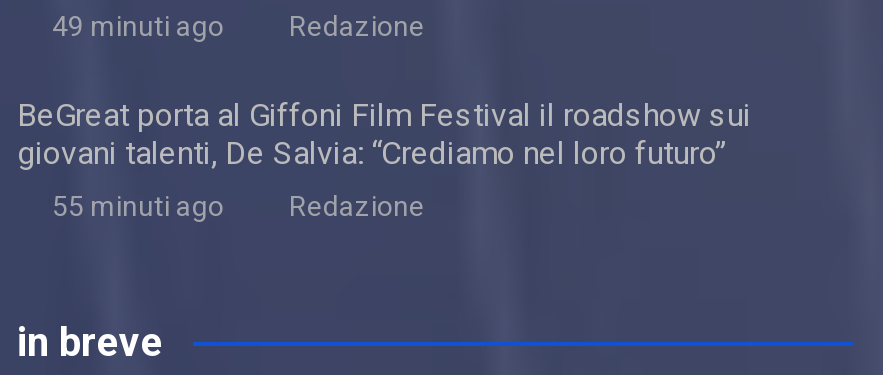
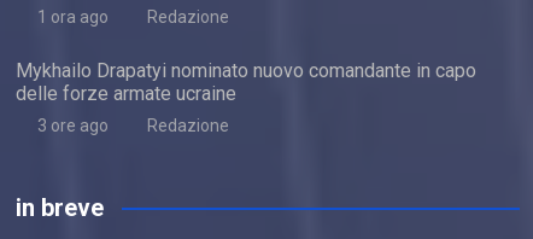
[52,10,224,42] 49 minuti ago -> [37,7,108,27] 1 ora ago
[17,96,751,172] BeGreat porta al Giffoni Film Festival il roadshow sui | giovani talenti, De Salvia: “Crediamo nel loro futuro” -> [16,59,476,105] Mykhailo Drapatyi nominato nuovo comandante in capo | delle forze armate ucraine
[52,190,224,222] 55 minuti ago -> [37,116,108,135] 3 ore ago

